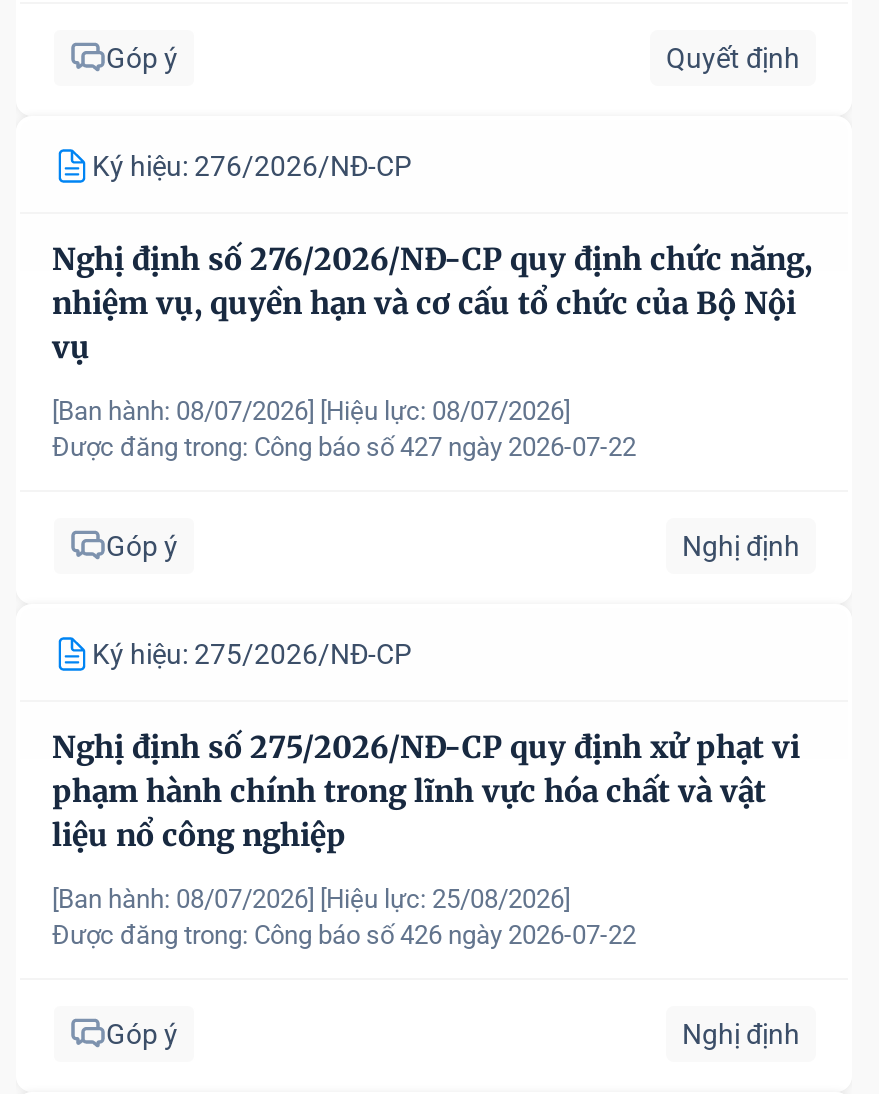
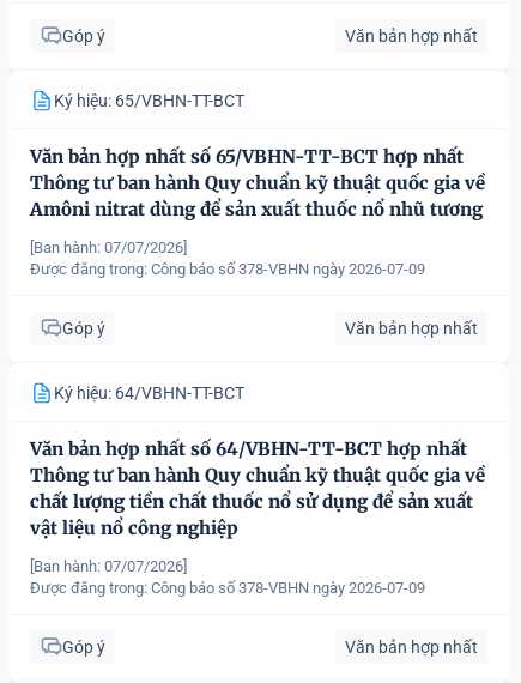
[666,43,800,75] Quyết định -> [345,27,478,46] Văn bản hợp nhất
[92,151,412,183] Ký hiệu: 276/2026/NĐ-CP -> [54,92,244,111] Ký hiệu: 65/VBHN-TT-BCT
[52,241,812,367] Nghị định số 276/2026/NĐ-CP quy định chức năng, | nhiệm vụ, quyền hạn và cơ cấu tổ chức của Bộ Nội | vụ -> [30,146,485,221] Văn bản hợp nhất số 65/VBHN-TT-BCT hợp nhất | Thông tư ban hành Quy chuẩn kỹ thuật quốc gia về | Amôni nitrat dùng để sản xuất thuốc nổ nhũ tương
[52,397,636,463] [Ban hành: 08/07/2026] [Hiệu lực: 08/07/2026] | Được đăng trong: Công báo số 427 ngày 2026-07-22 -> [30,239,425,279] [Ban hành: 07/07/2026] | Được đăng trong: Công báo số 378-VBHN ngày 2026-07-09
[682,531,800,563] Nghị định -> [345,319,478,339] Văn bản hợp nhất
[92,639,412,671] Ký hiệu: 275/2026/NĐ-CP -> [54,384,244,403] Ký hiệu: 64/VBHN-TT-BCT
[52,729,800,855] Nghị định số 275/2026/NĐ-CP quy định xử phạt vi | phạm hành chính trong lĩnh vực hóa chất và vật | liệu nổ công nghiệp -> [30,438,485,540] Văn bản hợp nhất số 64/VBHN-TT-BCT hợp nhất | Thông tư ban hành Quy chuẩn kỹ thuật quốc gia về | chất lượng tiền chất thuốc nổ sử dụng để sản xuất | vật liệu nổ công nghiệp
[52,885,636,951] [Ban hành: 08/07/2026] [Hiệu lực: 25/08/2026] | Được đăng trong: Công báo số 426 ngày 2026-07-22 -> [30,558,425,597] [Ban hành: 07/07/2026] | Được đăng trong: Công báo số 378-VBHN ngày 2026-07-09
[682,1019,800,1051] Nghị định -> [345,638,478,657] Văn bản hợp nhất

